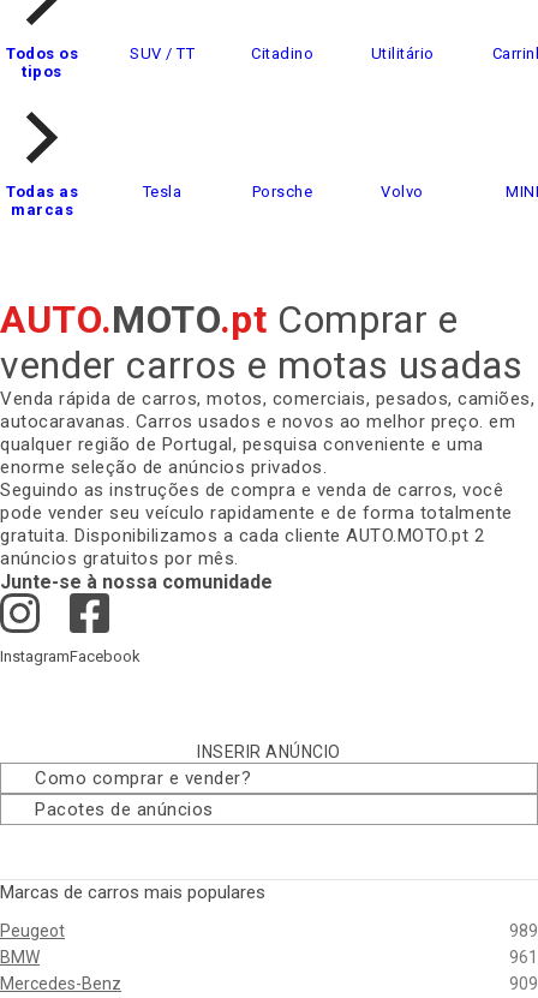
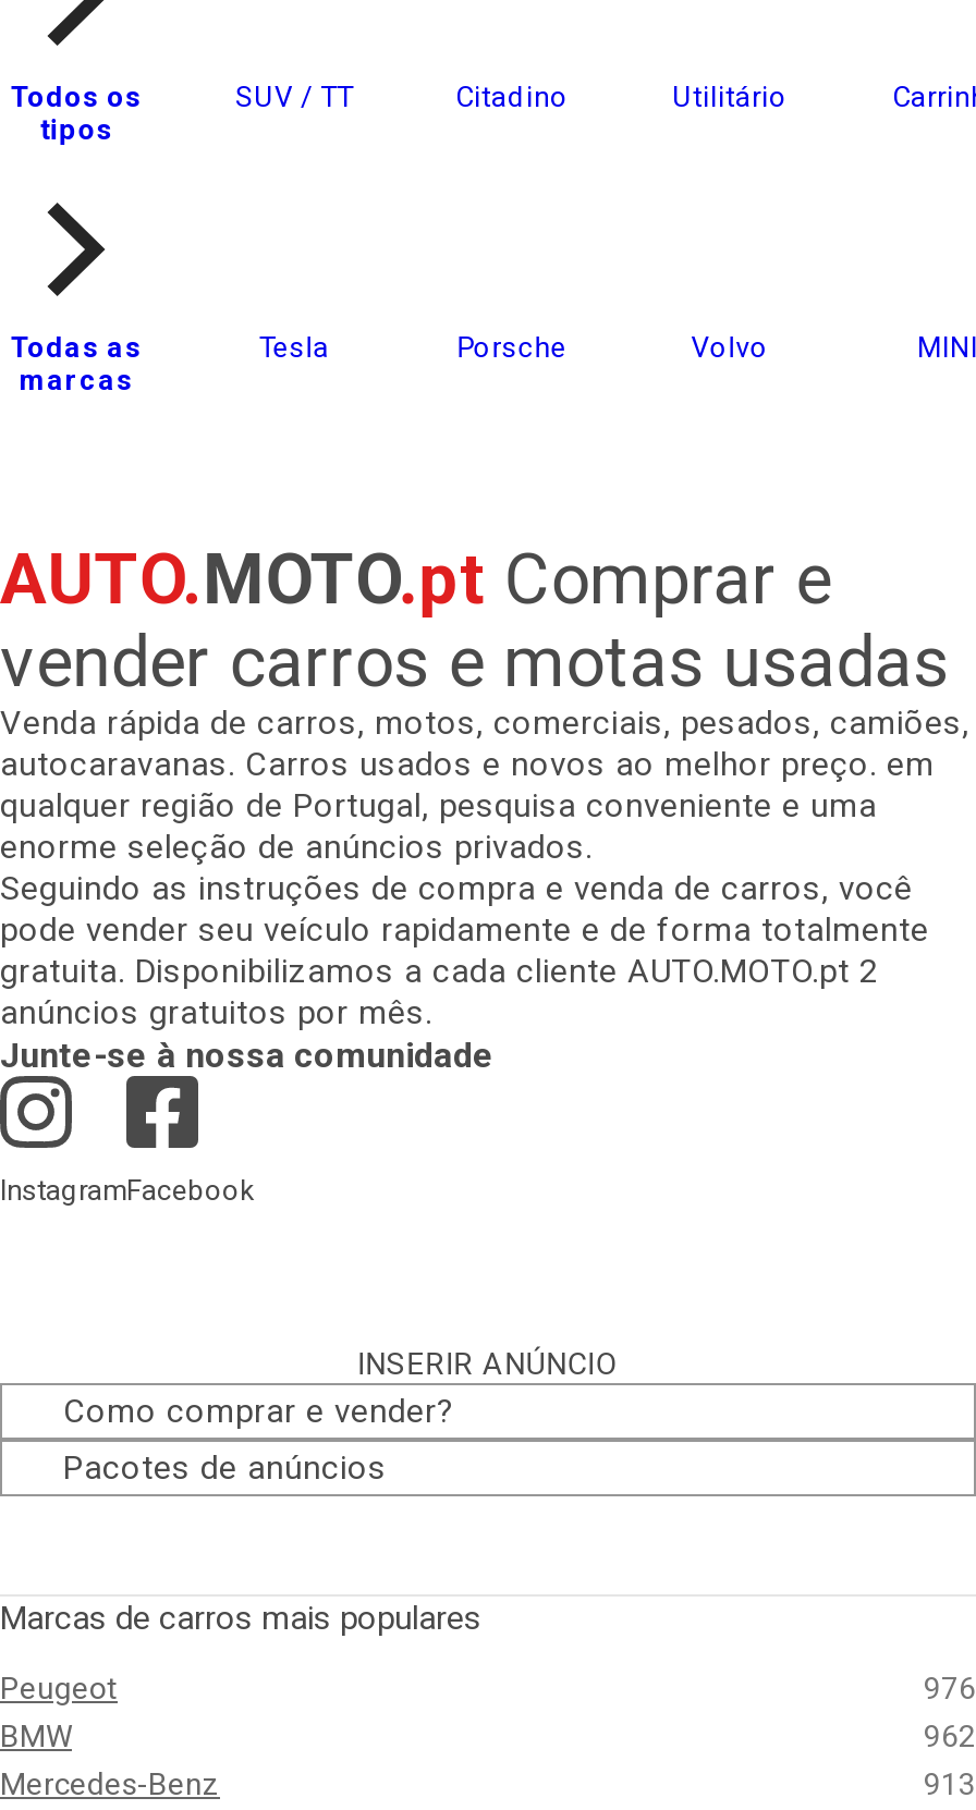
[509,921,538,940] 989 -> [924,1671,976,1705] 976
[509,948,538,967] 961 -> [924,1719,976,1753] 962
[509,974,538,993] 909 -> [924,1766,976,1801] 913

